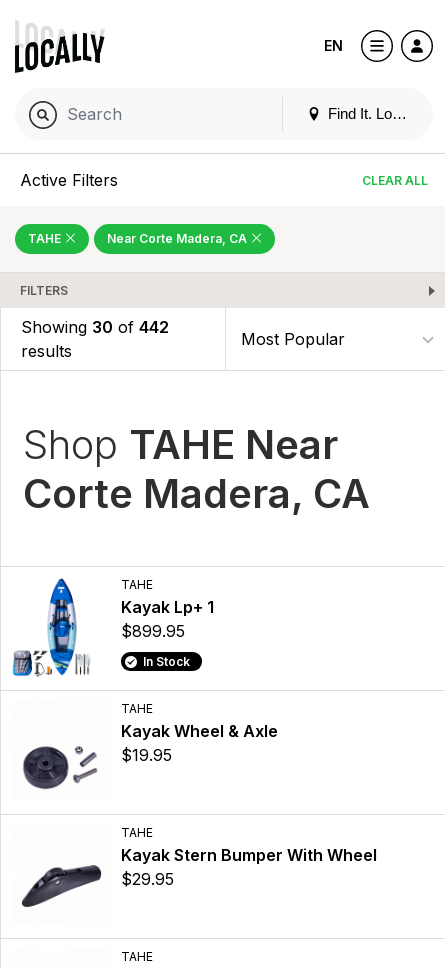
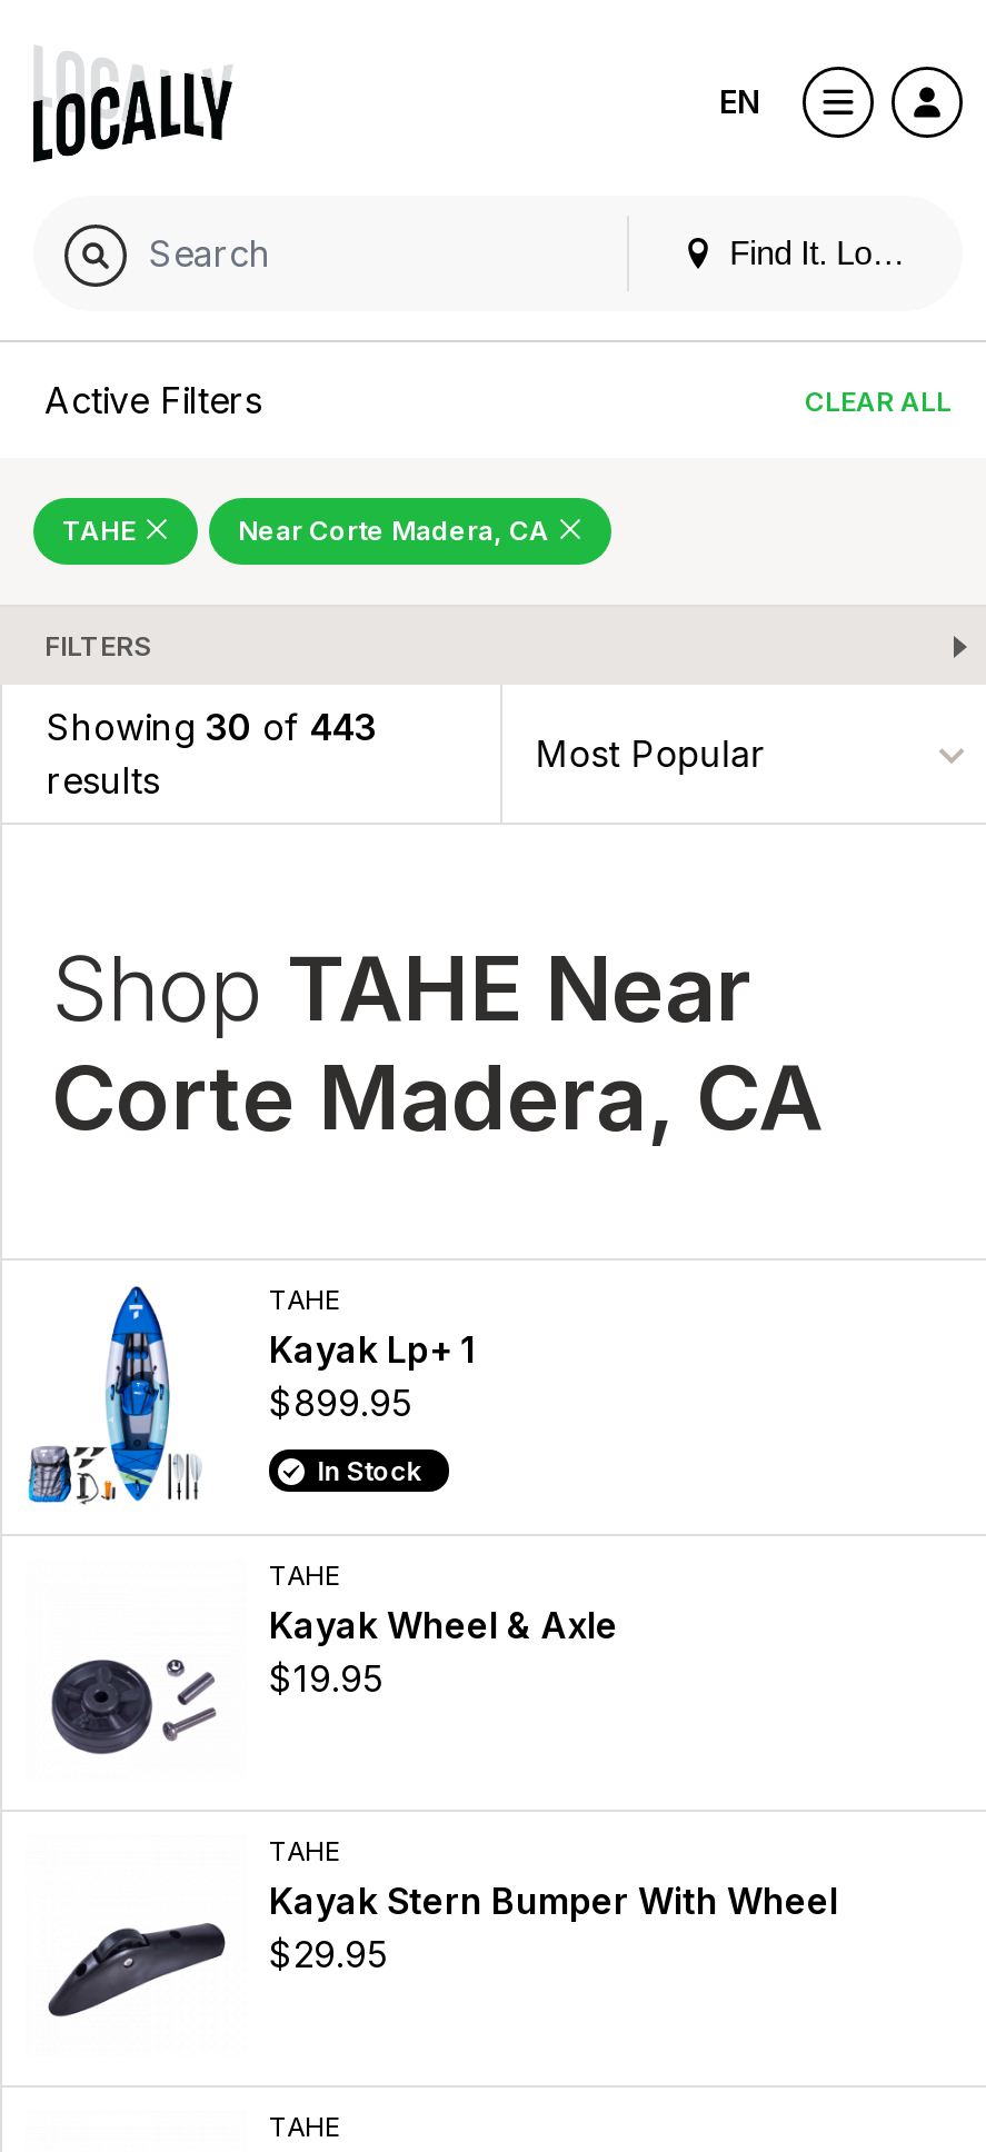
[21,317,169,337] Showing 30 of 442 -> [47,704,376,749] Showing 30 of 443

